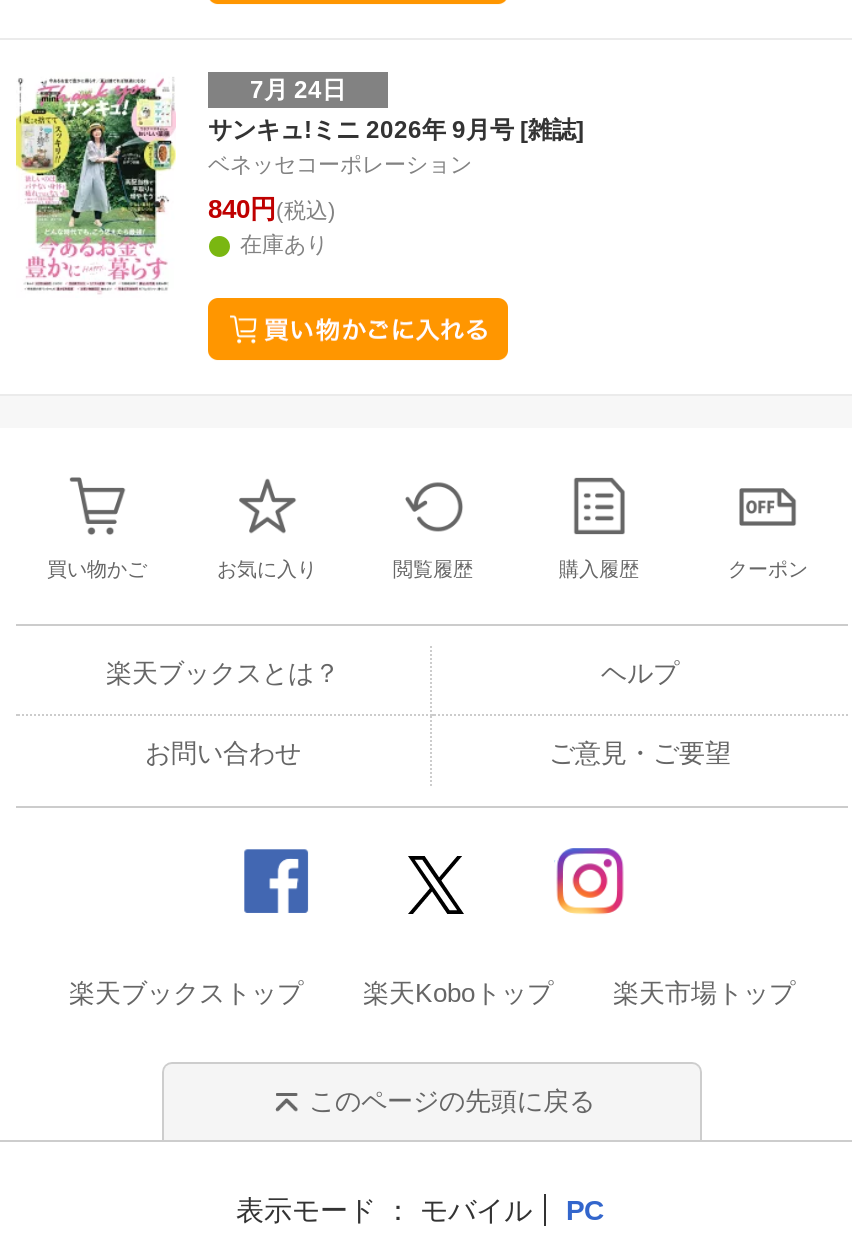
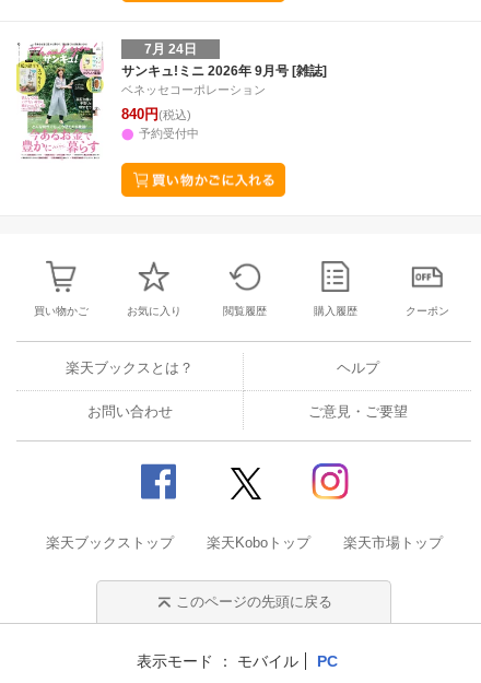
[240,232,328,256] 在庫あり -> [139,127,199,140] 予約受付中

